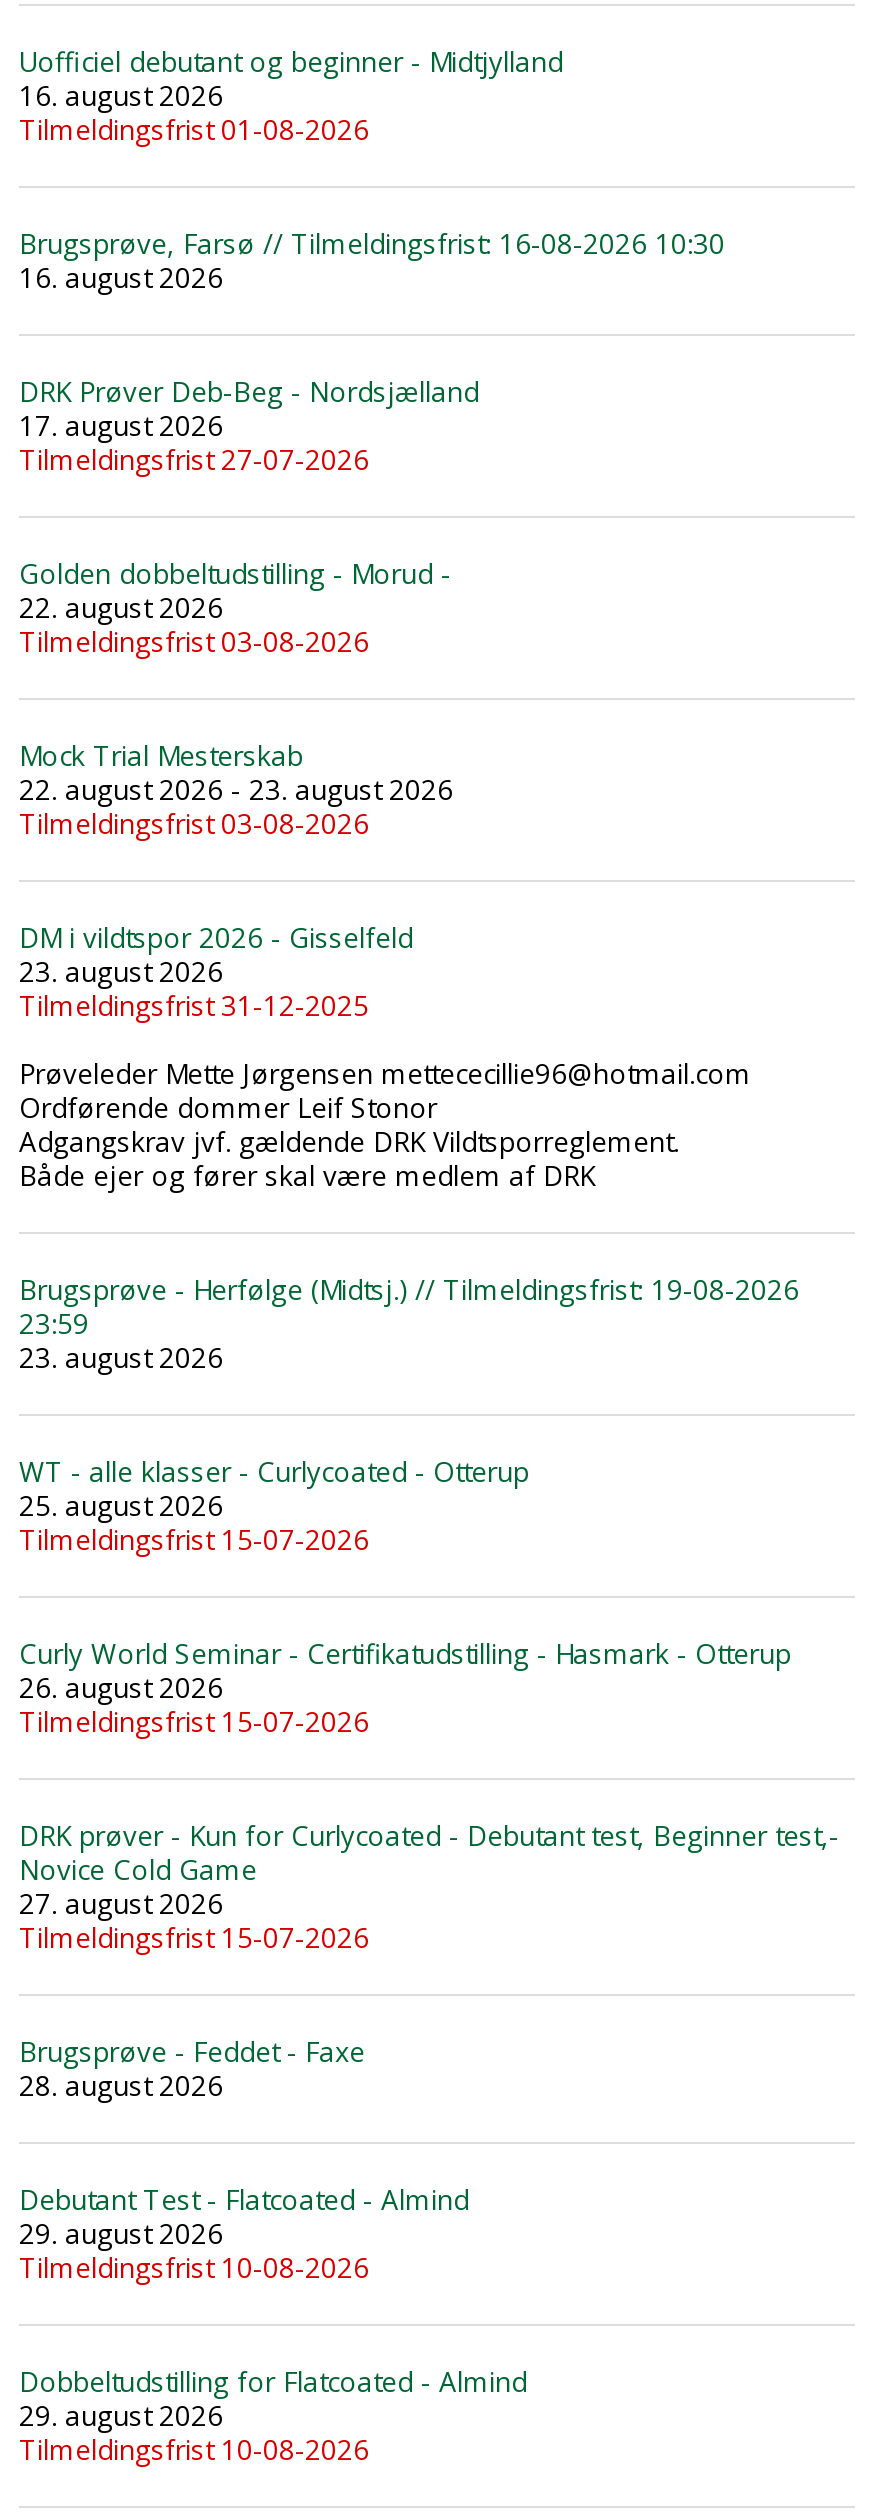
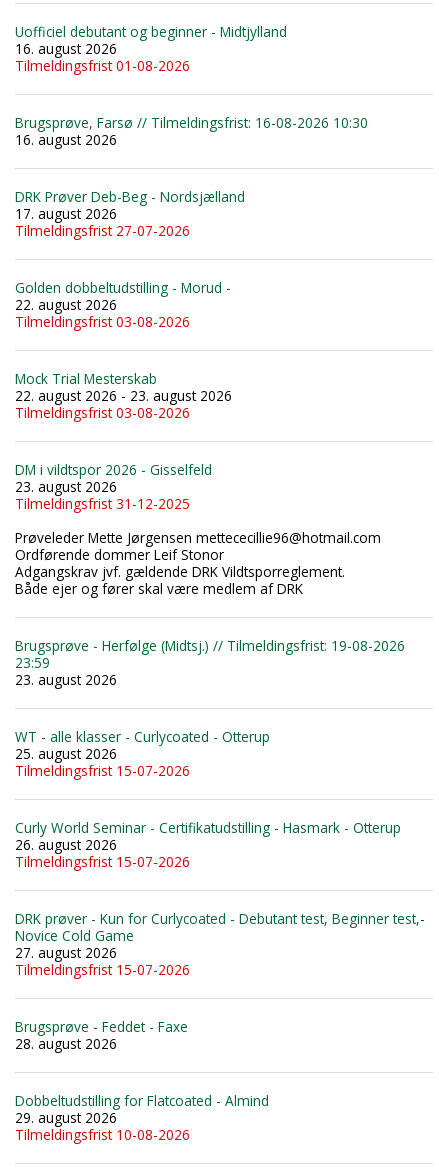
[19,2179,469,2285] Debutant Test - Flatcoated - Almind | 29. august 2026 | Tilmeldingsfrist 10-08-2026 -> none

